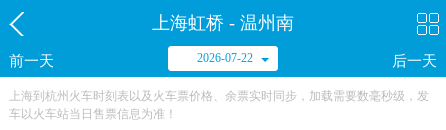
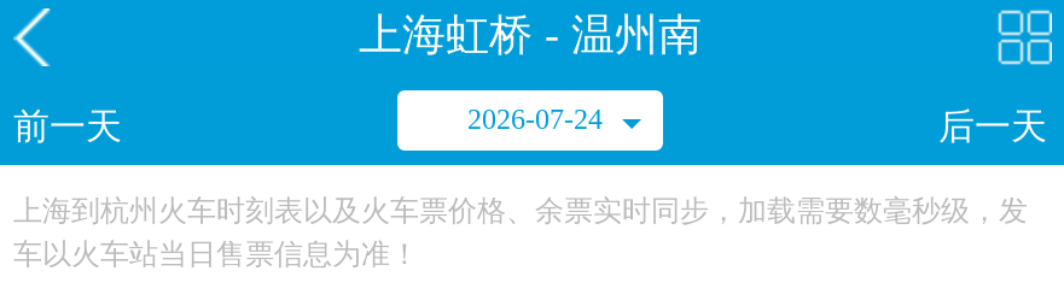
[197,51,256,65] 2026-07-22 -> [467,102,610,136] 2026-07-24

